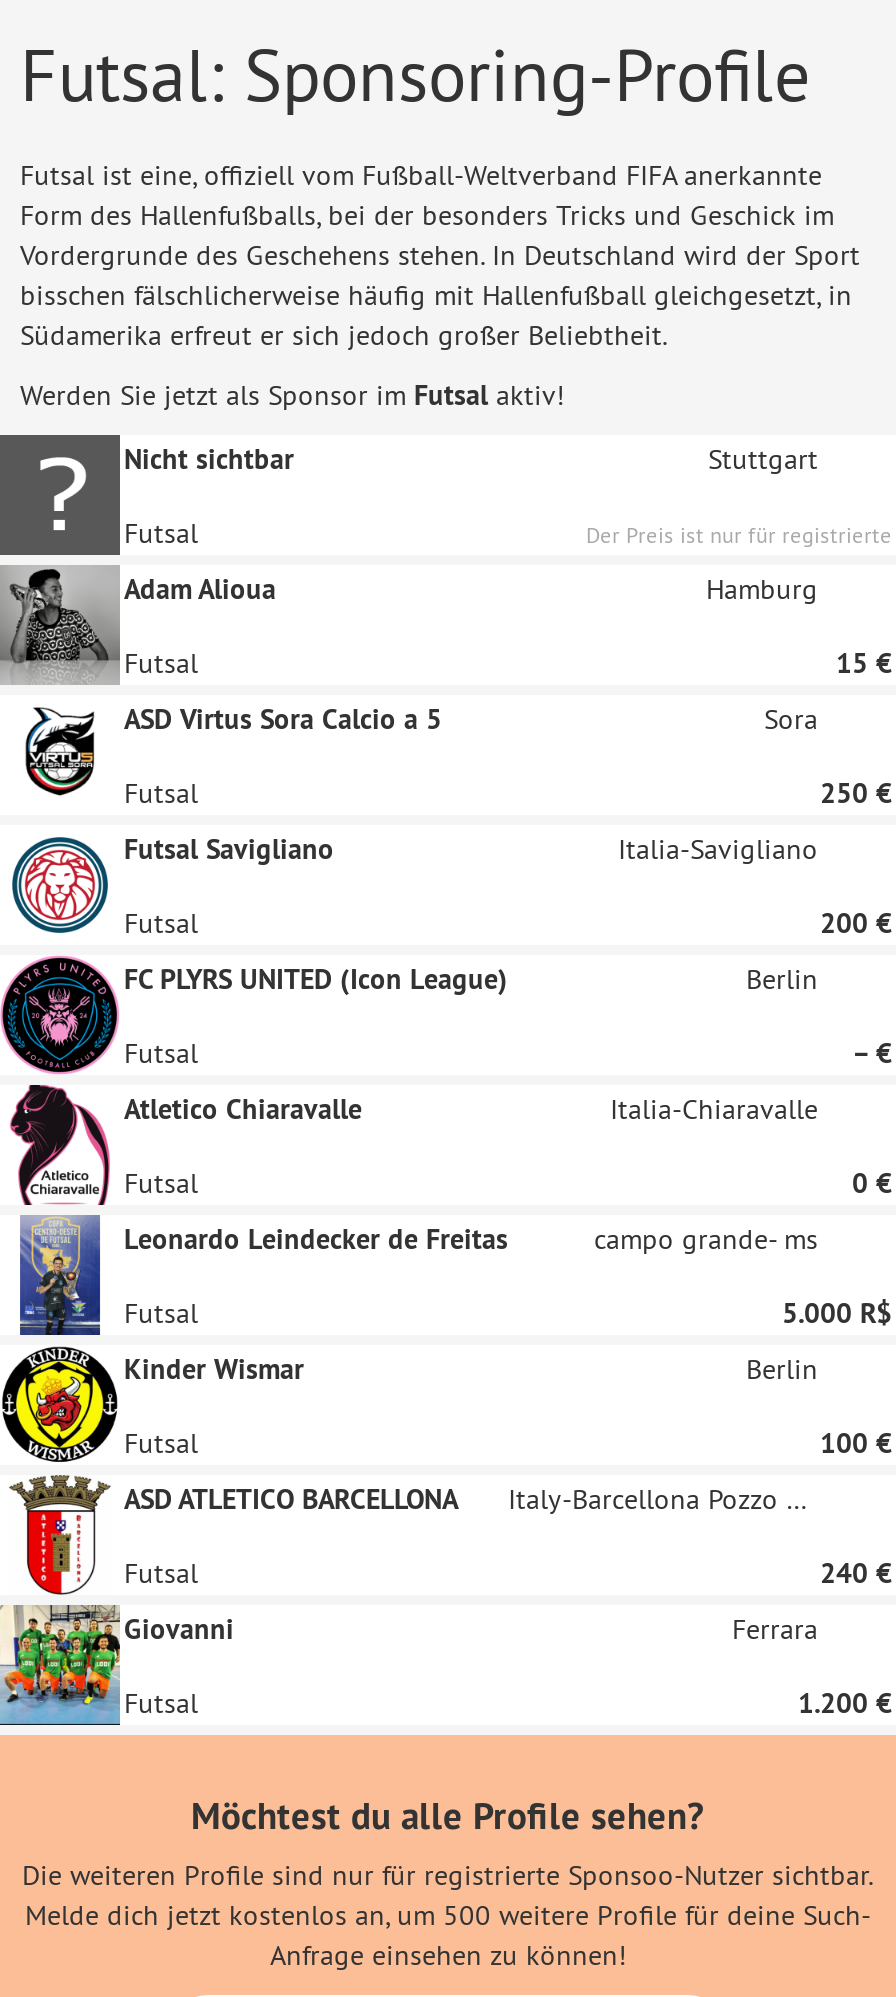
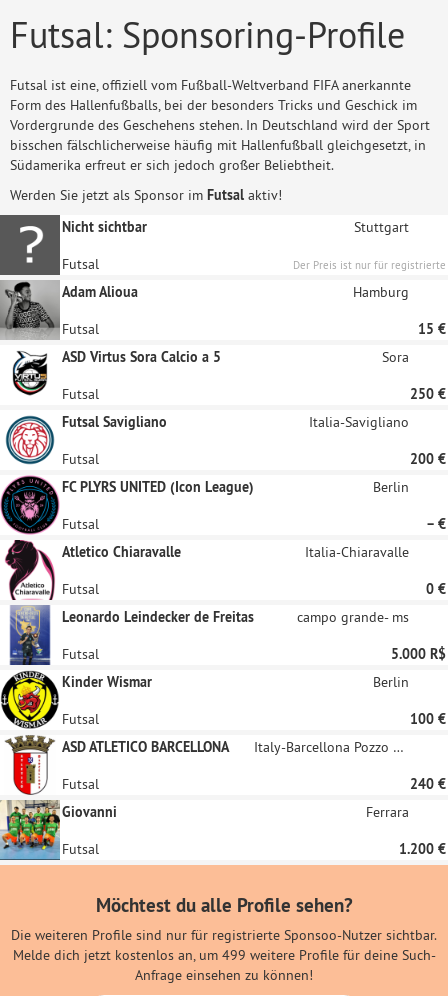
[25,1897,871,1933] Melde dich jetzt kostenlos an, um 500 weitere Profile für deine Such- -> [12,946,435,964] Melde dich jetzt kostenlos an, um 499 weitere Profile für deine Such-

